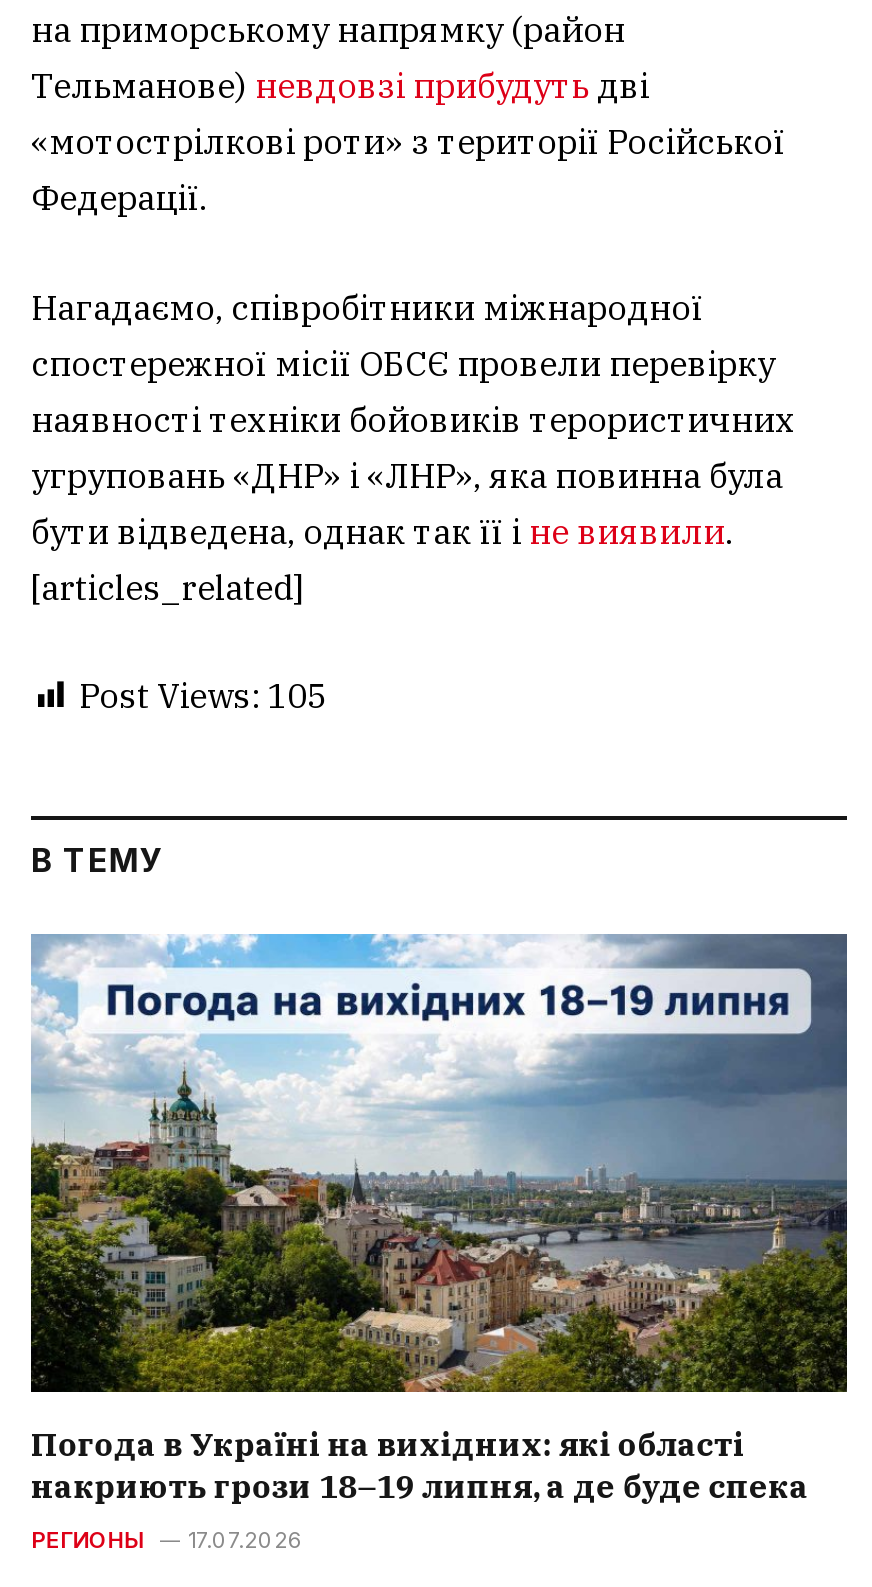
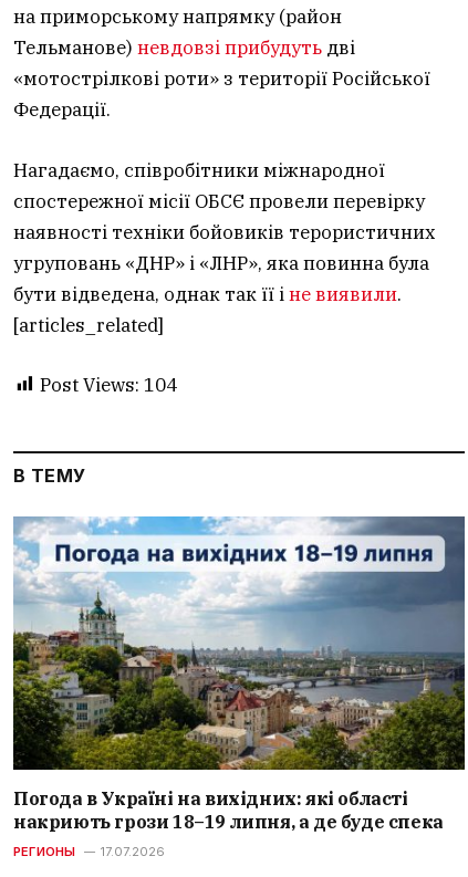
[79,673,327,717] Post Views: 105 -> [40,372,177,397] Post Views: 104

